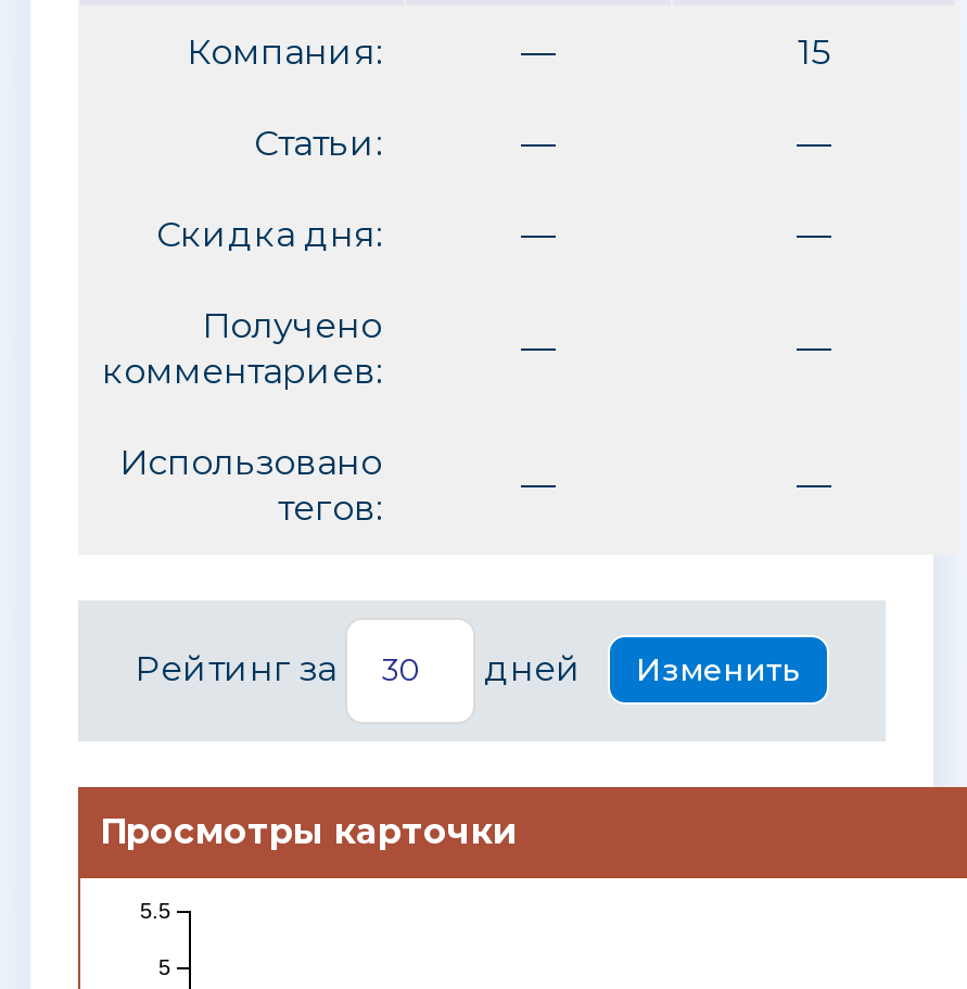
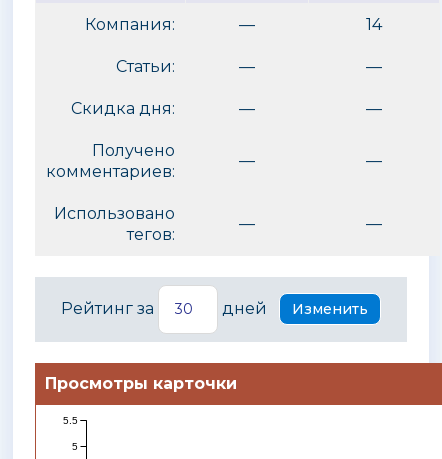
[798,31,830,73] 15 -> [366,15,382,34] 14

